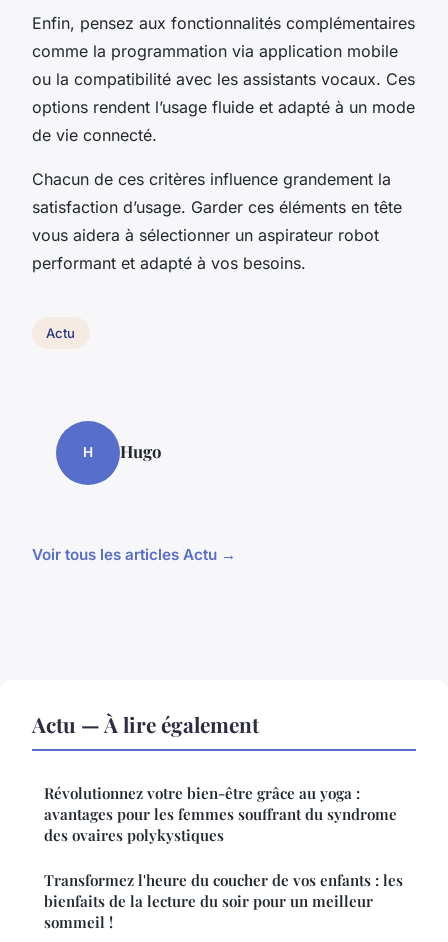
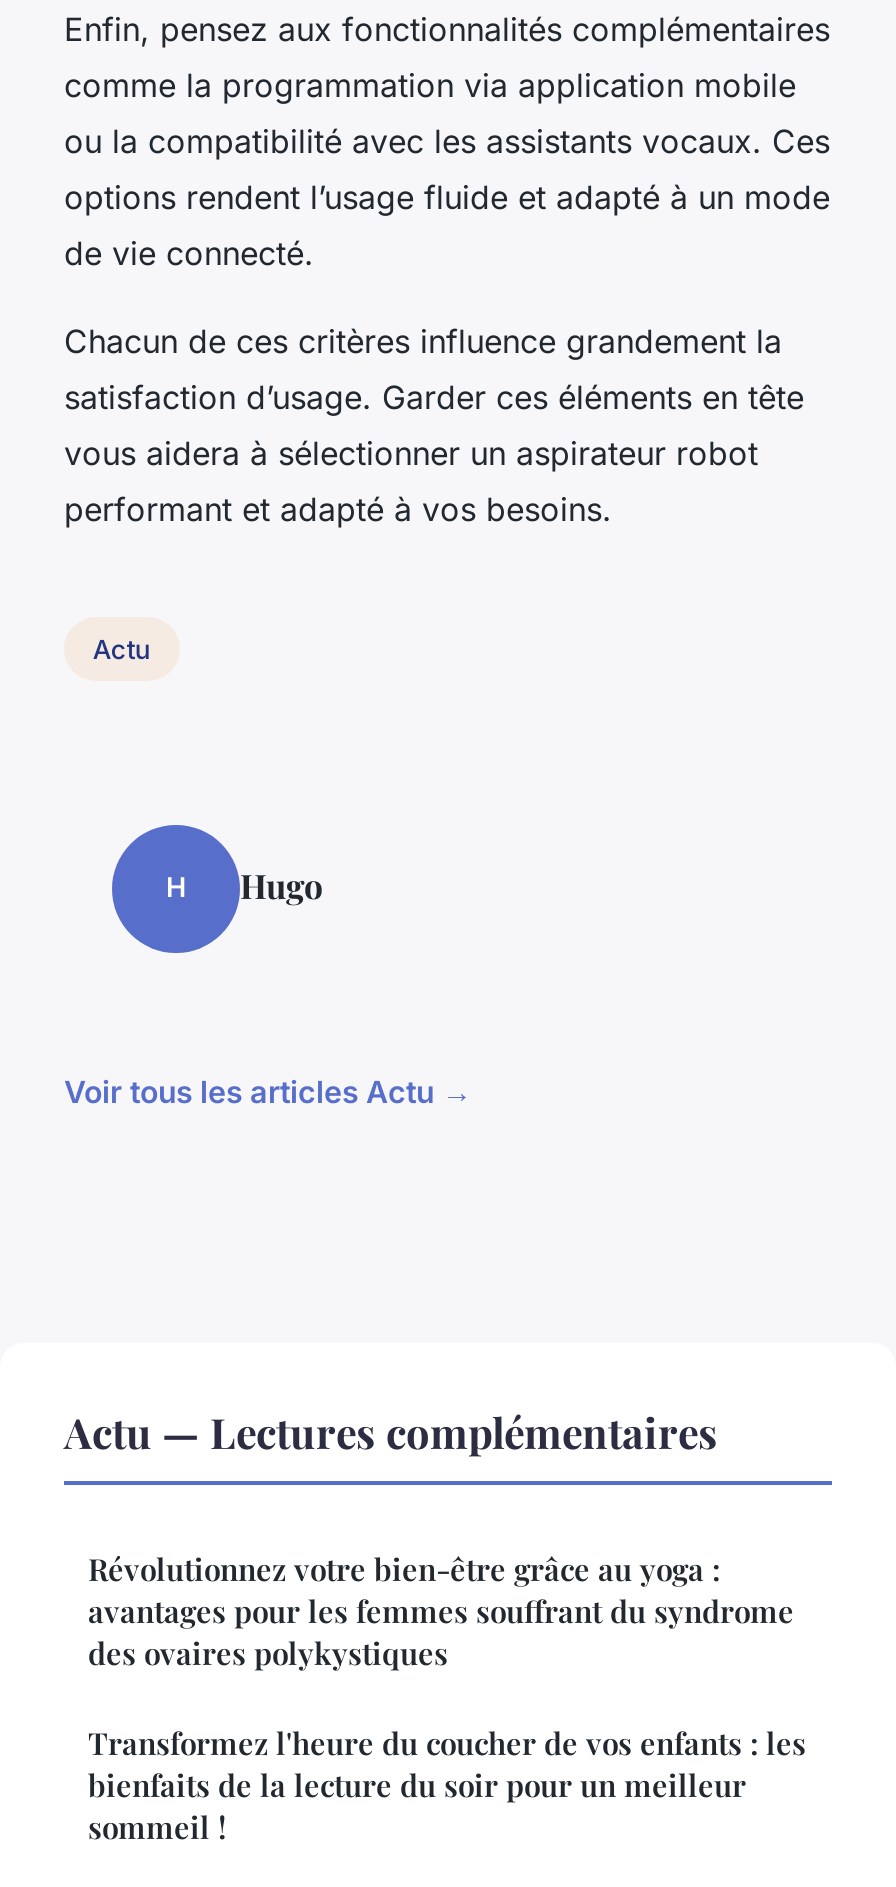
[32,710,259,738] Actu — À lire également -> [64,1402,718,1458] Actu — Lectures complémentaires

